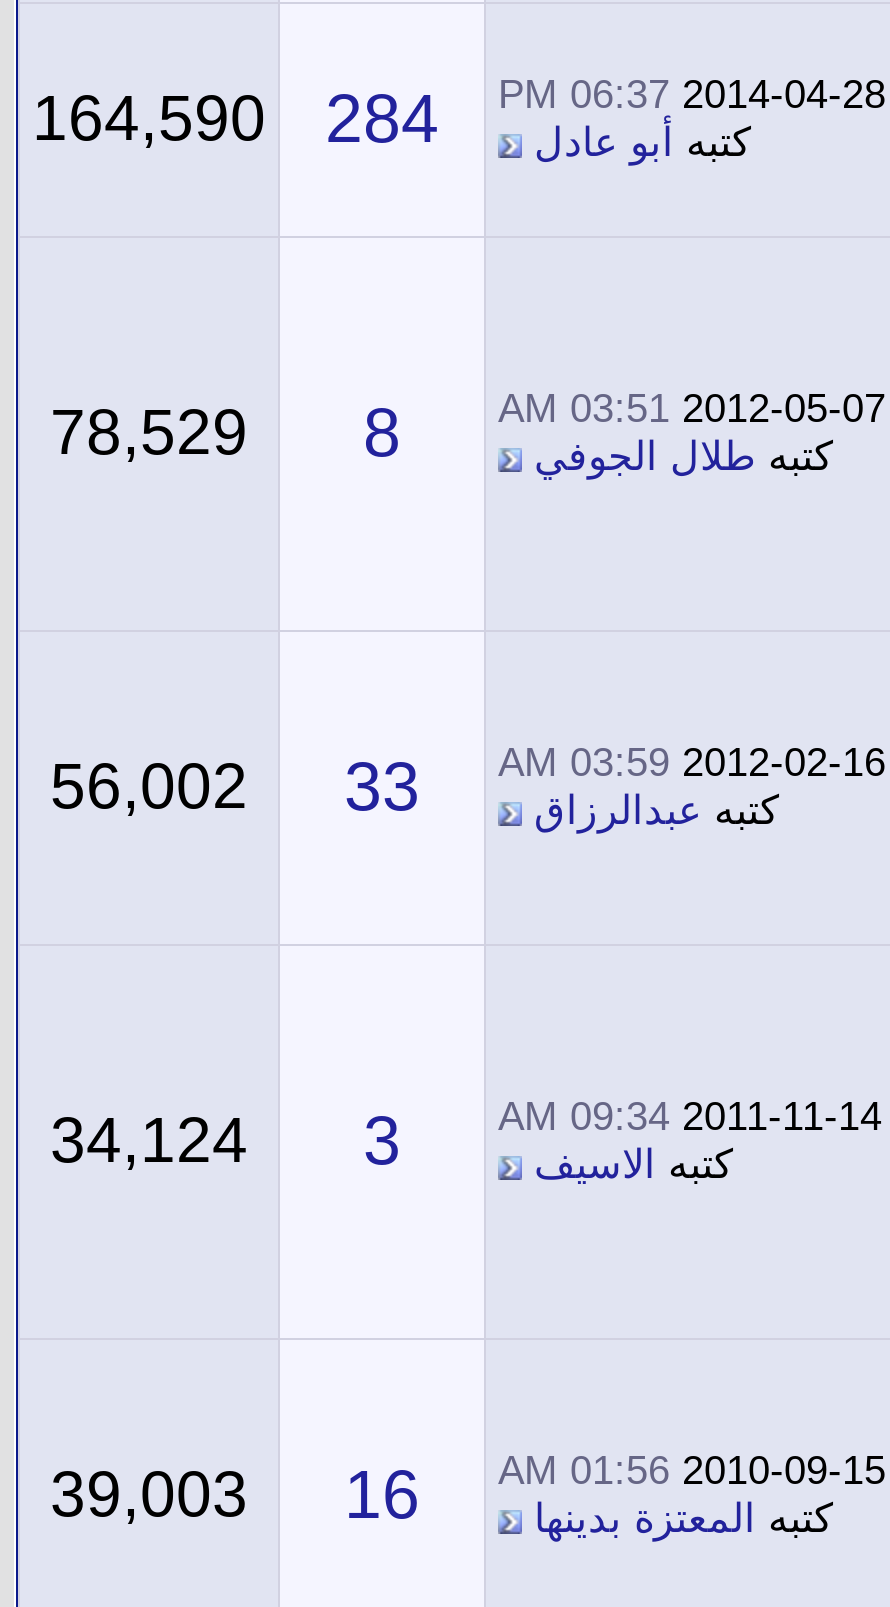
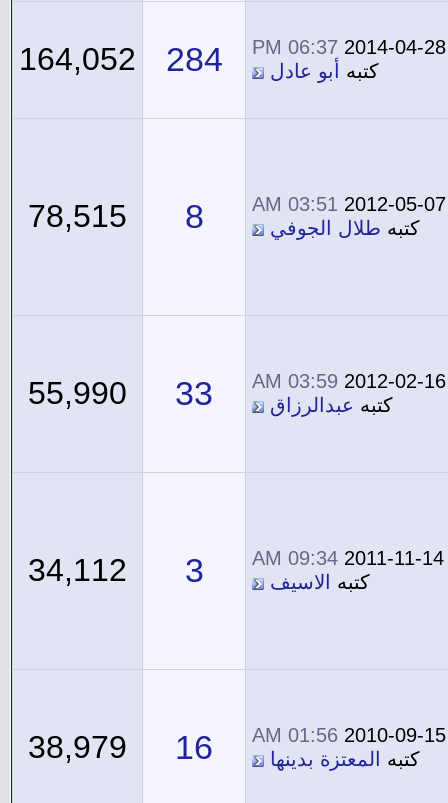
[32,80,439,156] 164,590 284 -> [19,40,222,78] 164,052 284
[50,394,401,470] 78,529 8 -> [28,197,203,235] 78,515 8
[50,748,420,824] 56,002 33 -> [28,374,213,412] 55,990 33
[50,1102,401,1178] 34,124 3 -> [28,551,203,589] 34,112 3
[50,1456,420,1532] 39,003 16 -> [28,728,213,766] 38,979 16

